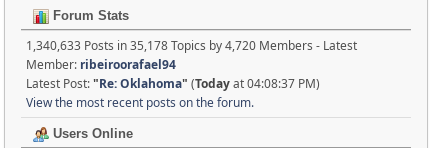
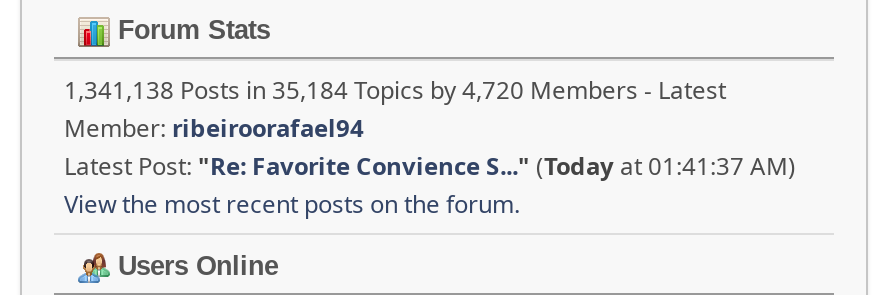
[26,37,357,54] 1,340,633 Posts in 35,178 Topics by 4,720 Members - Latest -> [64,74,726,108] 1,341,138 Posts in 35,184 Topics by 4,720 Members - Latest
[26,75,320,92] Latest Post: "Re: Oklahoma" (Today at 04:08:37 PM) -> [64,150,796,184] Latest Post: "Re: Favorite Convience S..." (Today at 01:41:37 AM)

